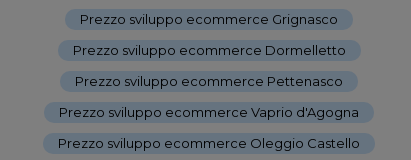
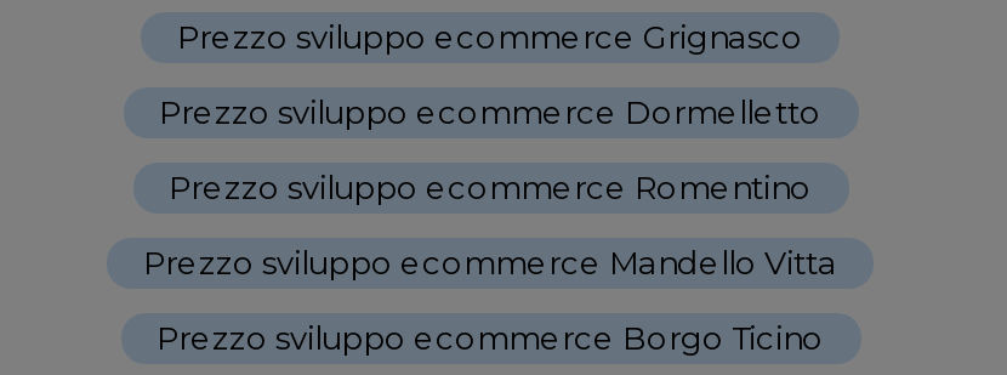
[75,73,343,89] Prezzo sviluppo ecommerce Pettenasco -> [169,167,812,205] Prezzo sviluppo ecommerce Romentino
[59,104,359,120] Prezzo sviluppo ecommerce Vaprio d'Agogna -> [143,242,837,281] Prezzo sviluppo ecommerce Mandello Vitta
[58,135,360,151] Prezzo sviluppo ecommerce Oleggio Castello -> [157,317,824,356] Prezzo sviluppo ecommerce Borgo Ticino

